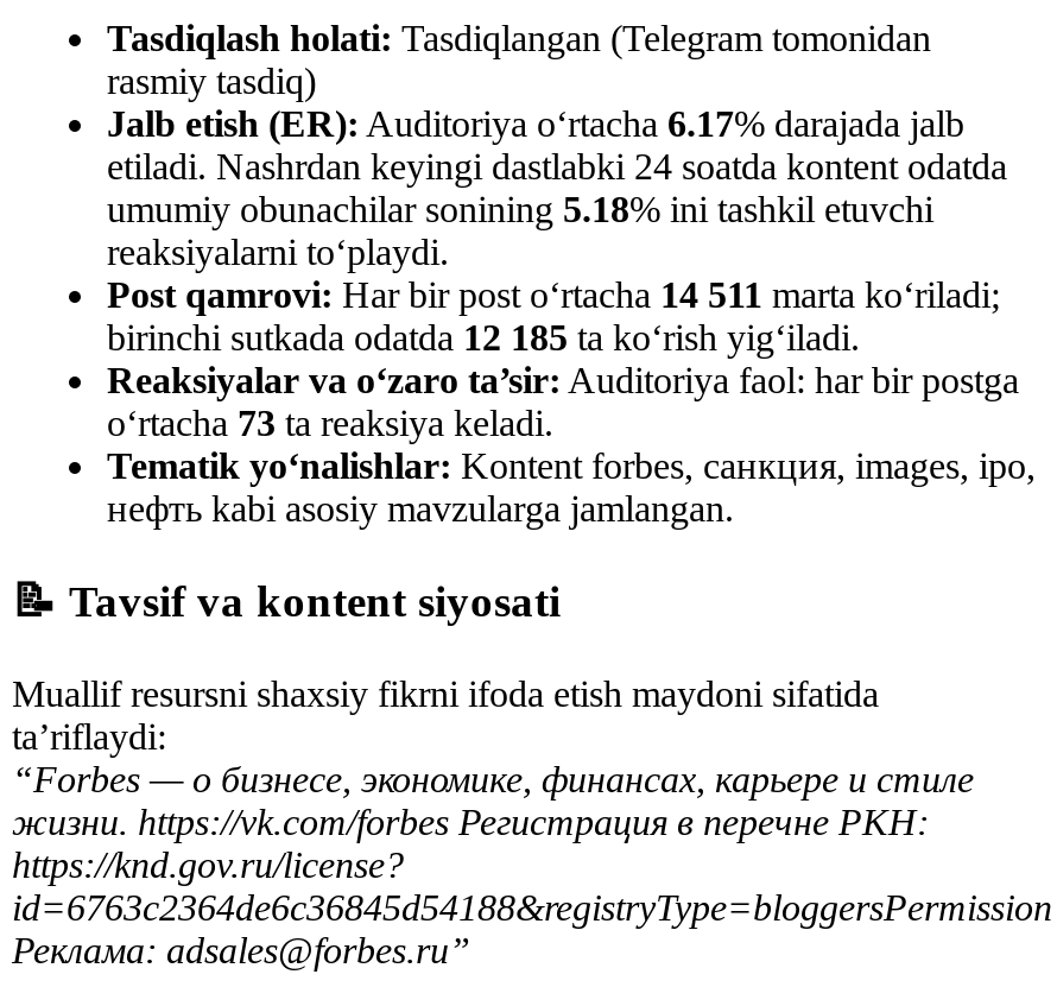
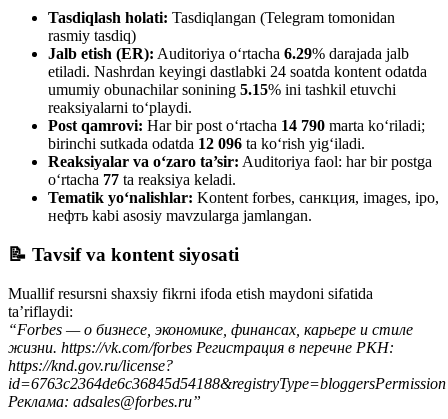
[107,104,964,144] Jalb etish (ER): Auditoriya o‘rtacha 6.17% darajada jalb -> [48,45,409,62] Jalb etish (ER): Auditoriya o‘rtacha 6.29% darajada jalb
[107,189,933,229] umumiy obunachilar sonining 5.18% ini tashkil etuvchi -> [48,81,396,98] umumiy obunachilar sonining 5.15% ini tashkil etuvchi
[107,275,1000,315] Post qamrovi: Har bir post o‘rtacha 14 511 marta ko‘riladi; -> [48,117,425,134] Post qamrovi: Har bir post o‘rtacha 14 790 marta ko‘riladi;
[107,317,860,358] birinchi sutkada odatda 12 185 ta ko‘rish yig‘iladi. -> [48,135,365,152] birinchi sutkada odatda 12 096 ta ko‘rish yig‘iladi.
[107,403,553,443] o‘rtacha 73 ta reaksiya keladi. -> [48,171,236,188] o‘rtacha 77 ta reaksiya keladi.

